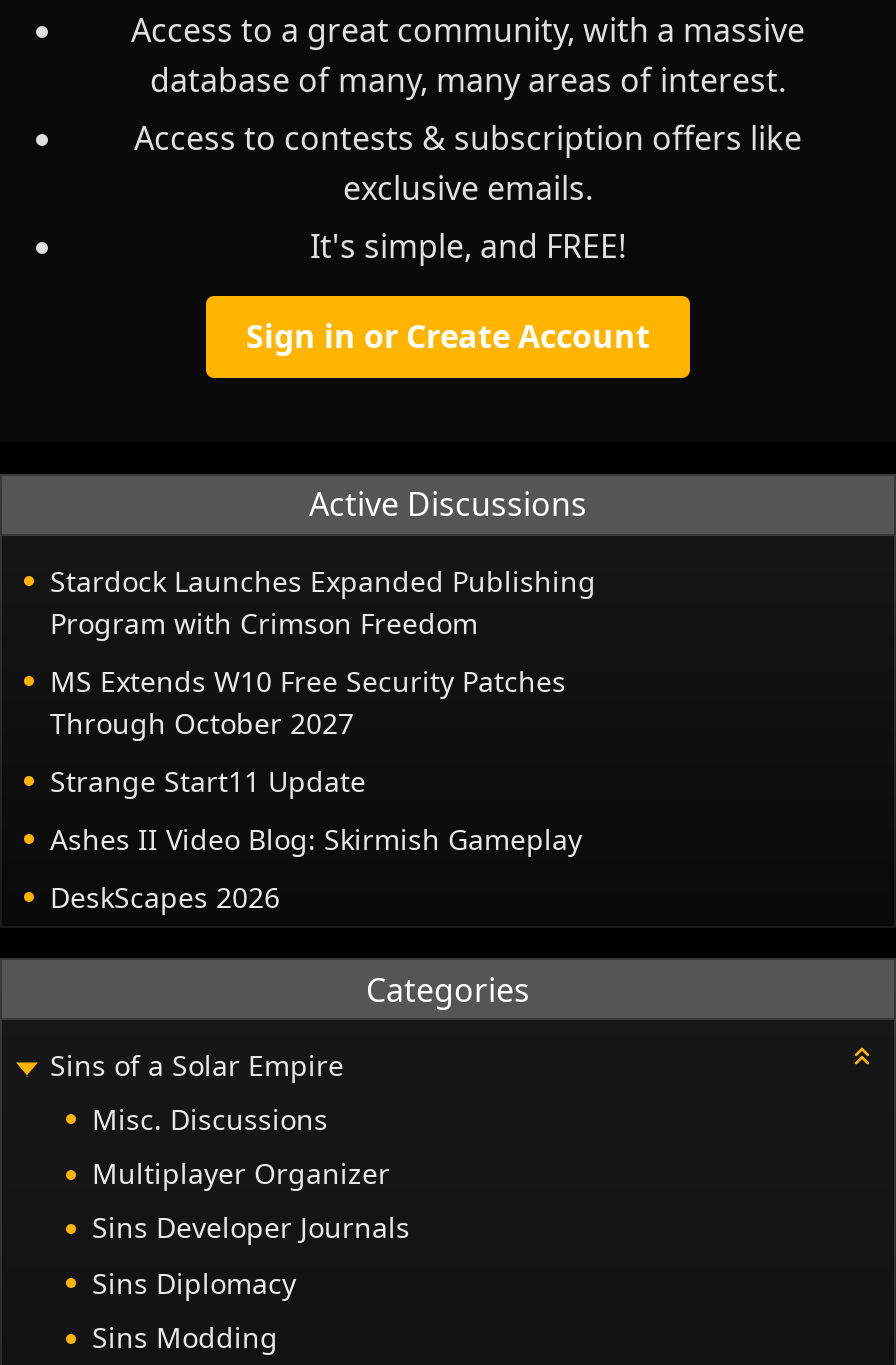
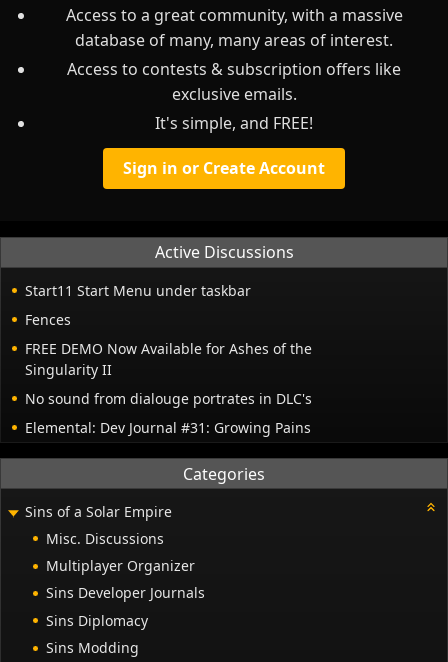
[50,562,596,642] Stardock Launches Expanded Publishing | Program with Crimson Freedom -> [25,281,251,300] Start11 Start Menu under taskbar
[50,662,566,742] MS Extends W10 Free Security Patches | Through October 2027 -> [25,310,71,329] Fences
[50,762,366,800] Strange Start11 Update -> [25,339,312,379] FREE DEMO Now Available for Ashes of the | Singularity II
[50,820,582,858] Ashes II Video Blog: Skirmish Gameplay -> [25,389,312,408] No sound from dialouge portrates in DLC's
[50,878,280,916] DeskScapes 2026 -> [25,418,311,437] Elemental: Dev Journal #31: Growing Pains

